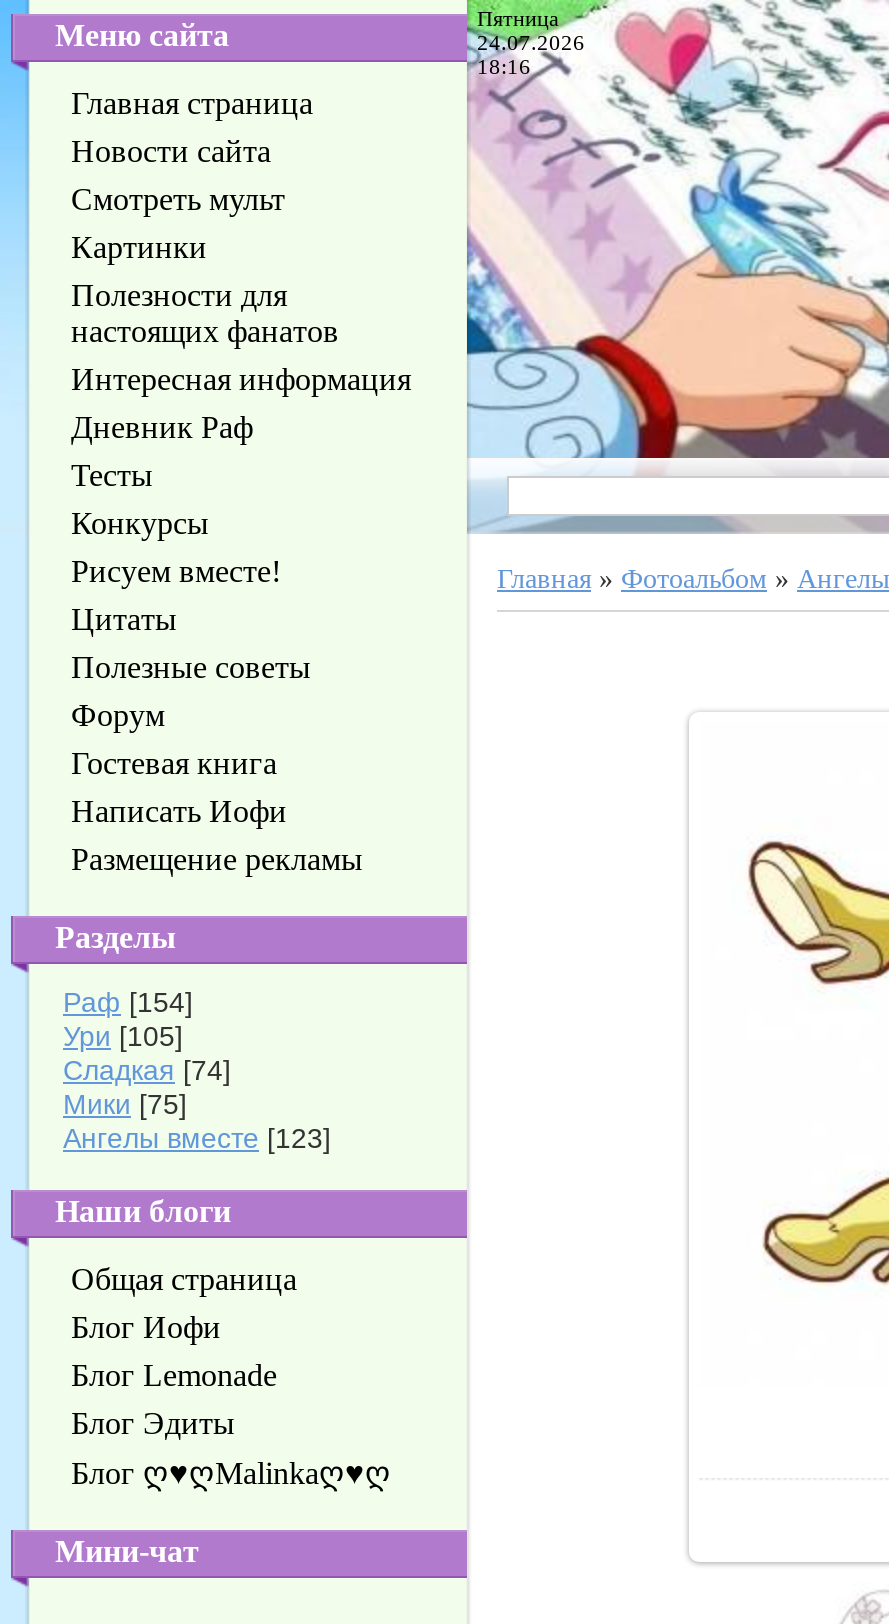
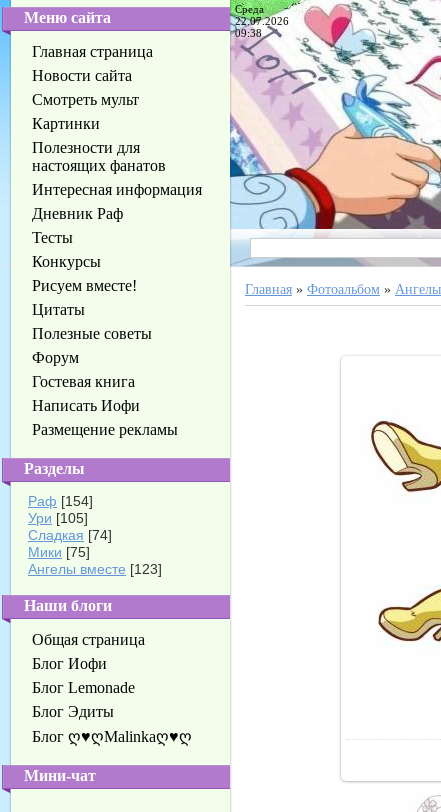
[477,6,585,78] Пятница | 24.07.2026 | 18:16 -> [235,3,289,39] Среда | 22.07.2026 | 09:38

